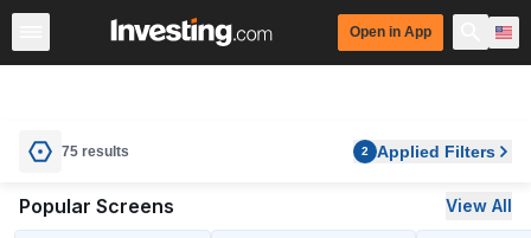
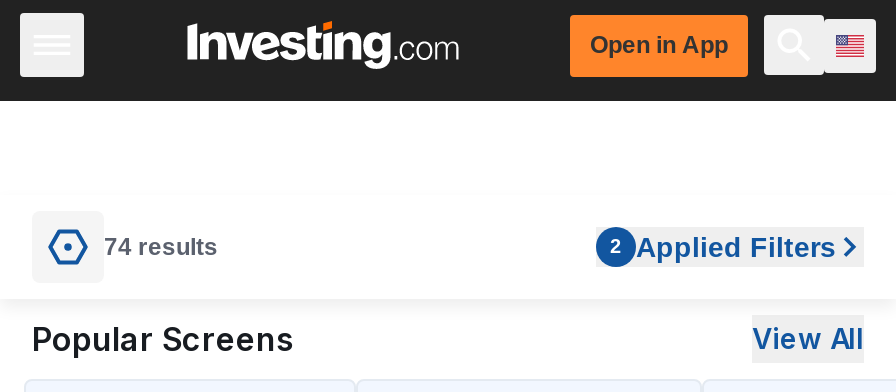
[62,143,129,160] 75 results -> [104,233,218,261] 74 results

